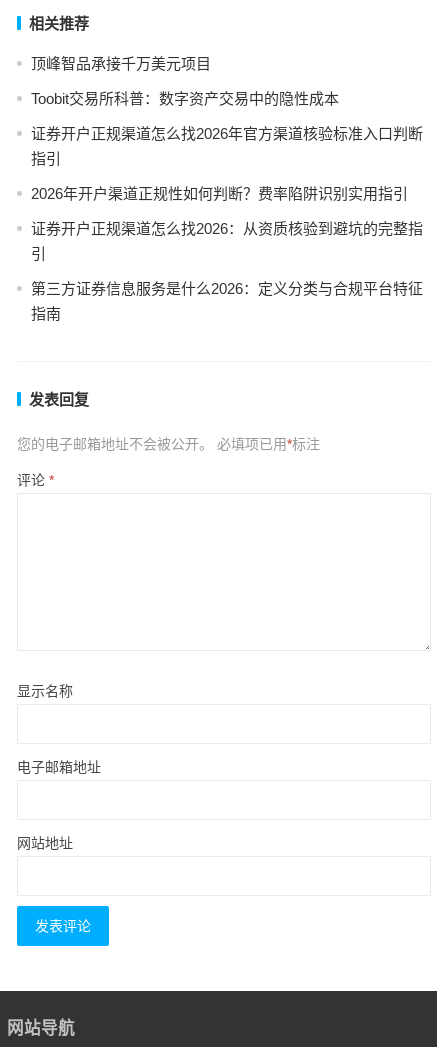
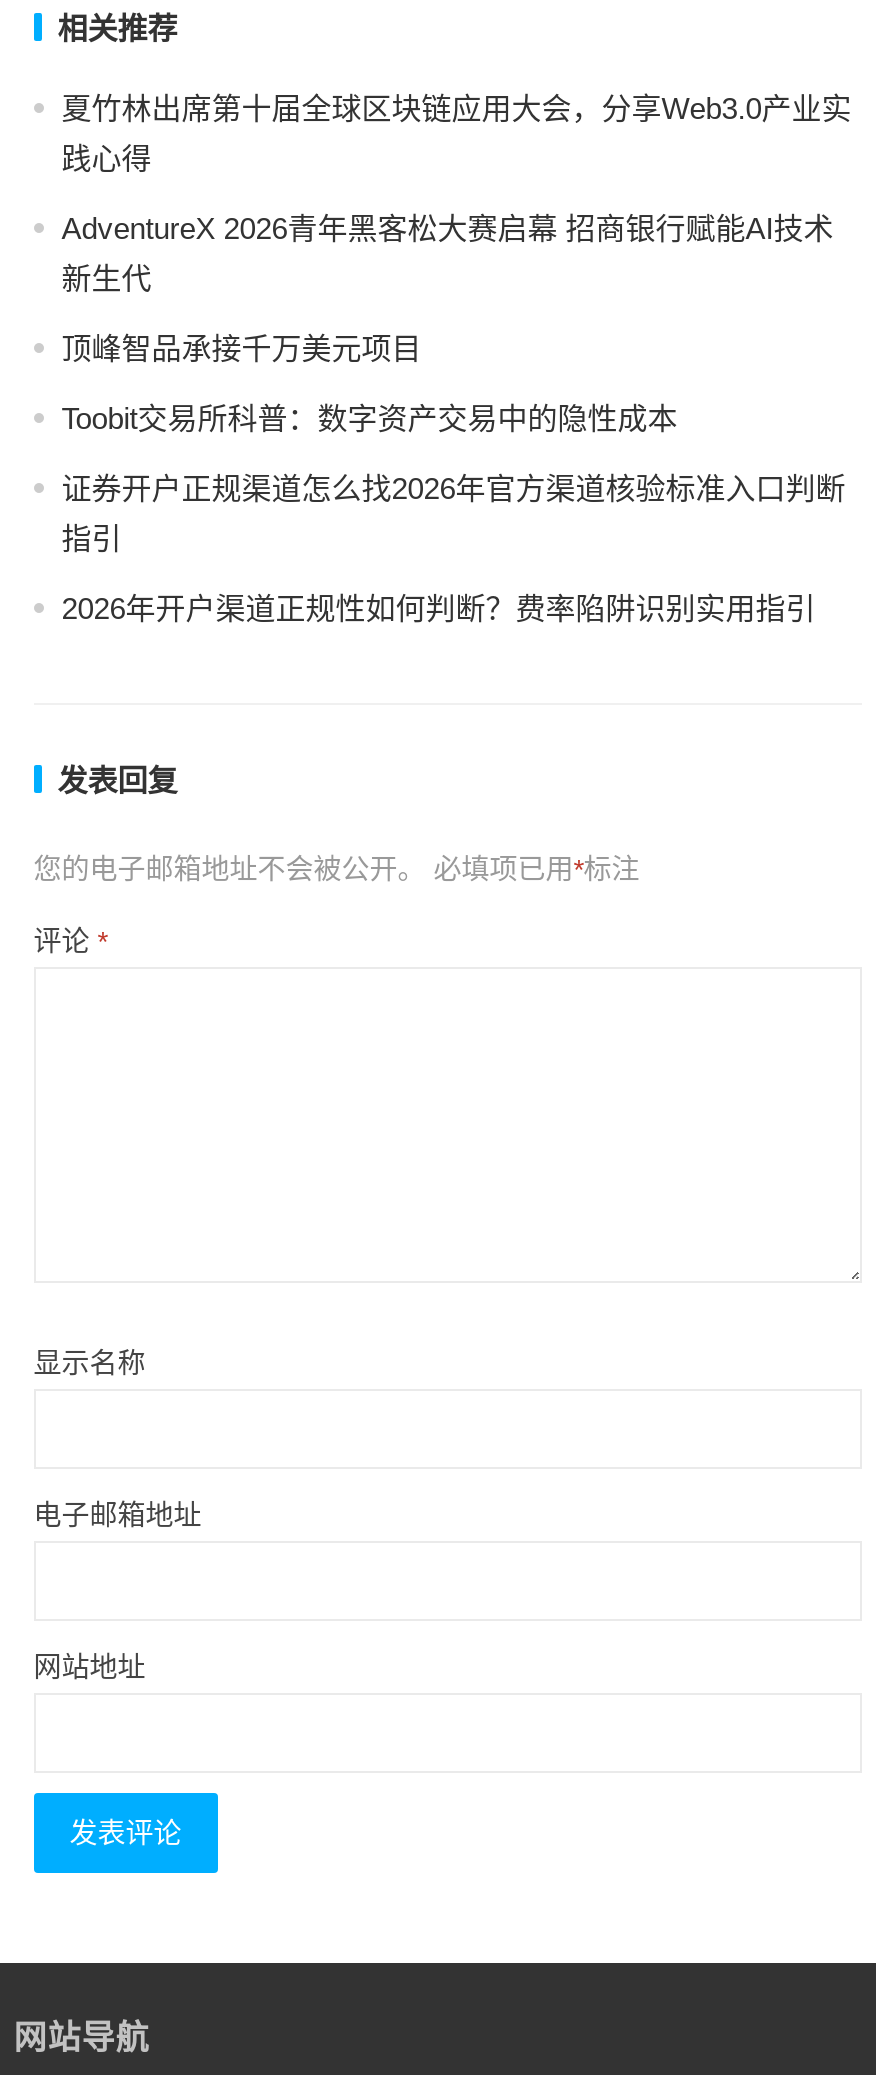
none -> [61,90,851,294] 夏竹林出席第十届全球区块链应用大会，分享Web3.0产业实 | 践心得 | AdventureX 2026青年黑客松大赛启幕 招商银行赋能AI技术 | 新生代
moved [31,54,423,201] -> [61,330,845,624]: 顶峰智品承接千万美元项目 | Toobit交易所科普：数字资产交易中的隐性成本 | 证券开户正规渠道怎么找2026年官方渠道核验标准入口判断 | 指引 | 2026年开户渠道正规性如何判断？费率陷阱识别实用指引
[31,219,423,321] 证券开户正规渠道怎么找2026：从资质核验到避坑的完整指 | 引 | 第三方证券信息服务是什么2026：定义分类与合规平台特征 | 指南 -> none

